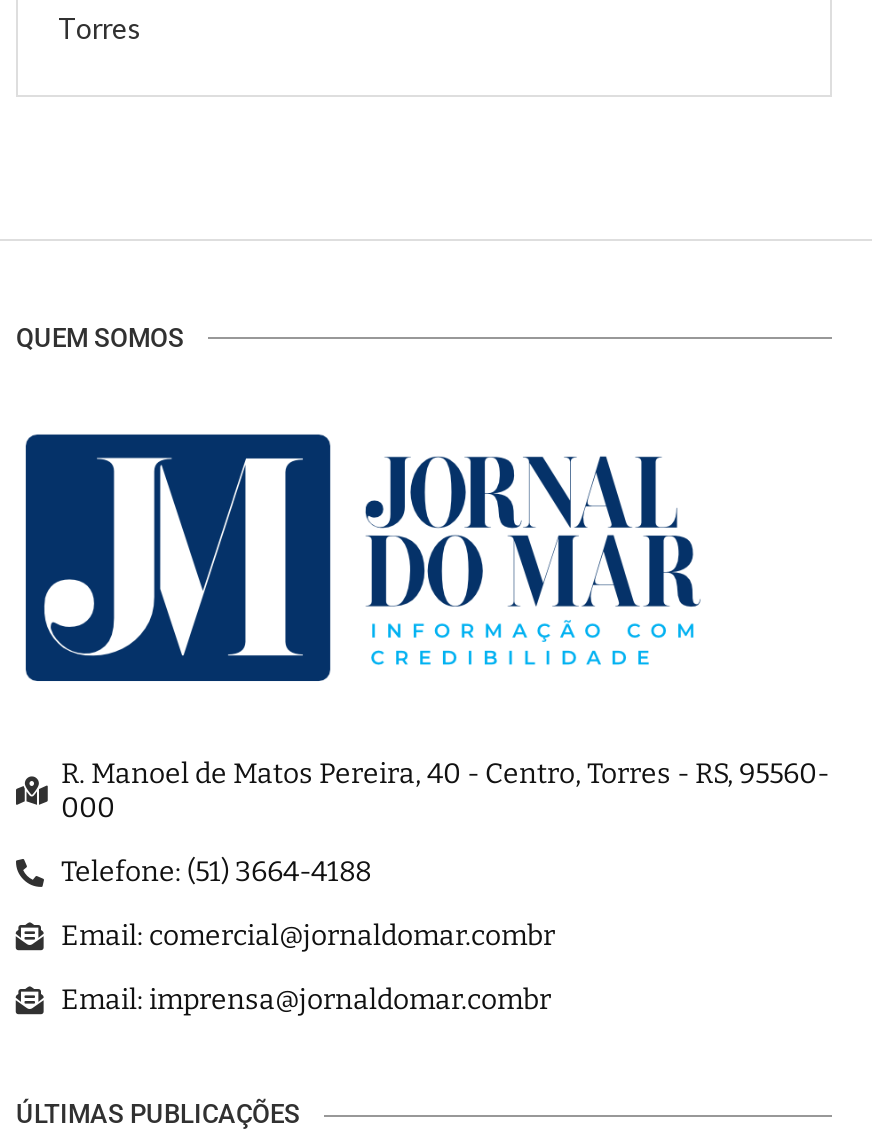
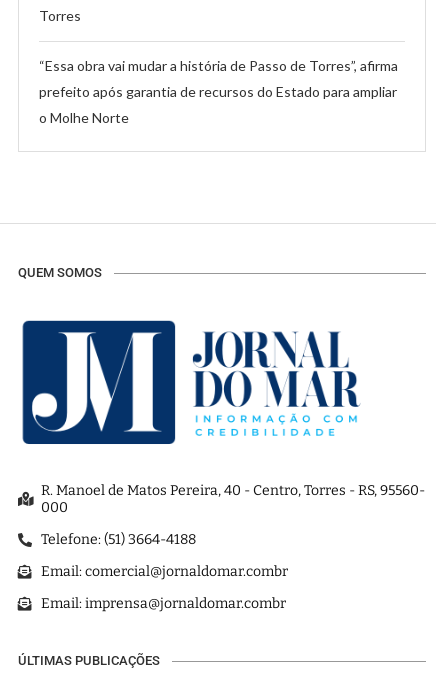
none -> [39,57,398,126] “Essa obra vai mudar a história de Passo de Torres”, afirma | prefeito após garantia de recursos do Estado para ampliar | o Molhe Norte

